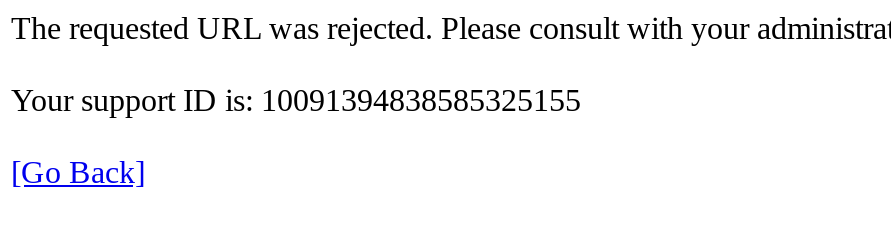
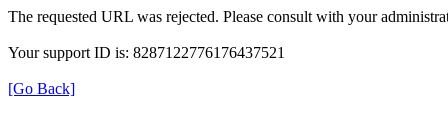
[11,83,581,117] Your support ID is: 10091394838585325155 -> [8,44,285,61] Your support ID is: 8287122776176437521

